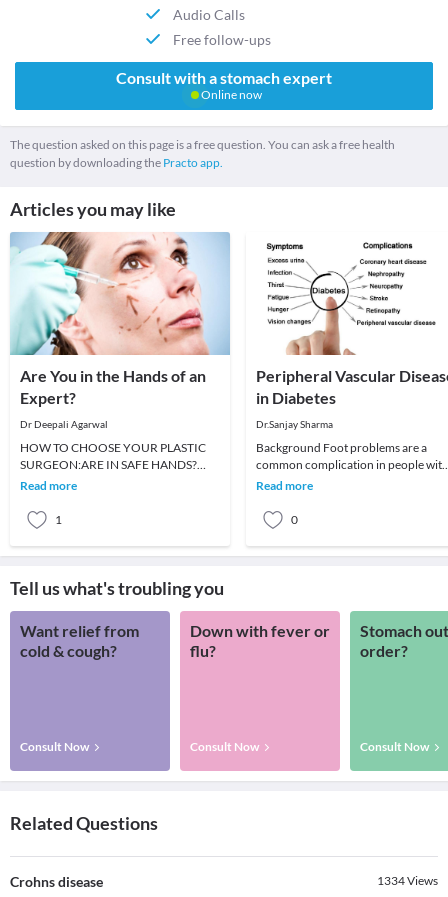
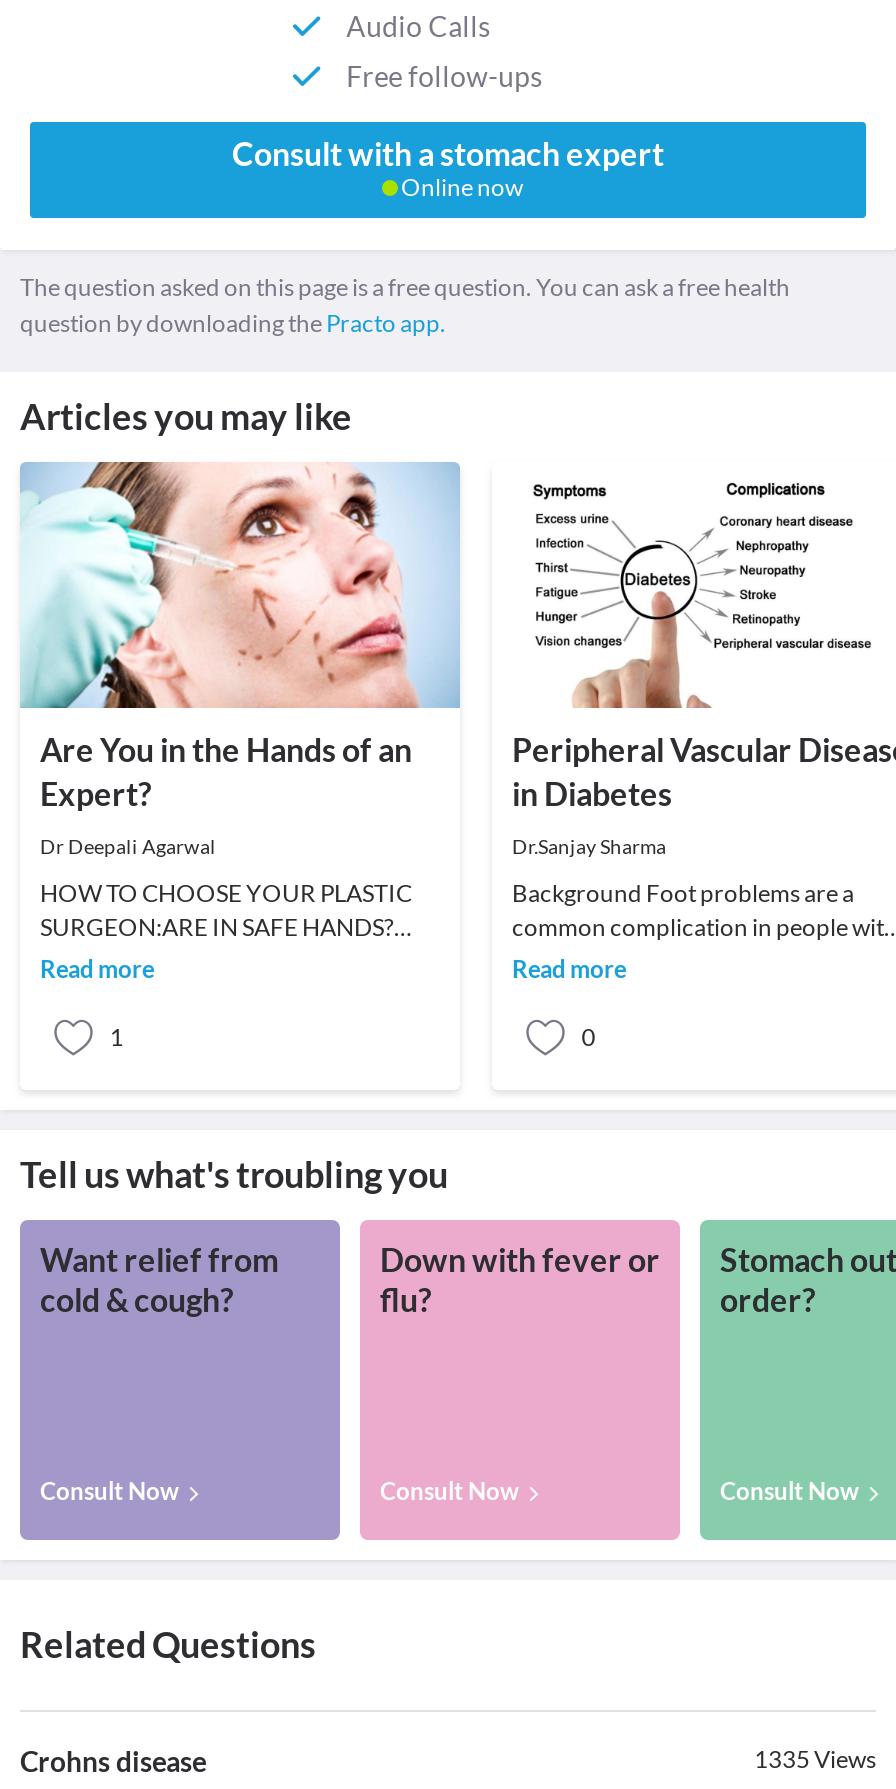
[377,873,438,888] 1334 Views -> [754,1745,876,1775] 1335 Views

